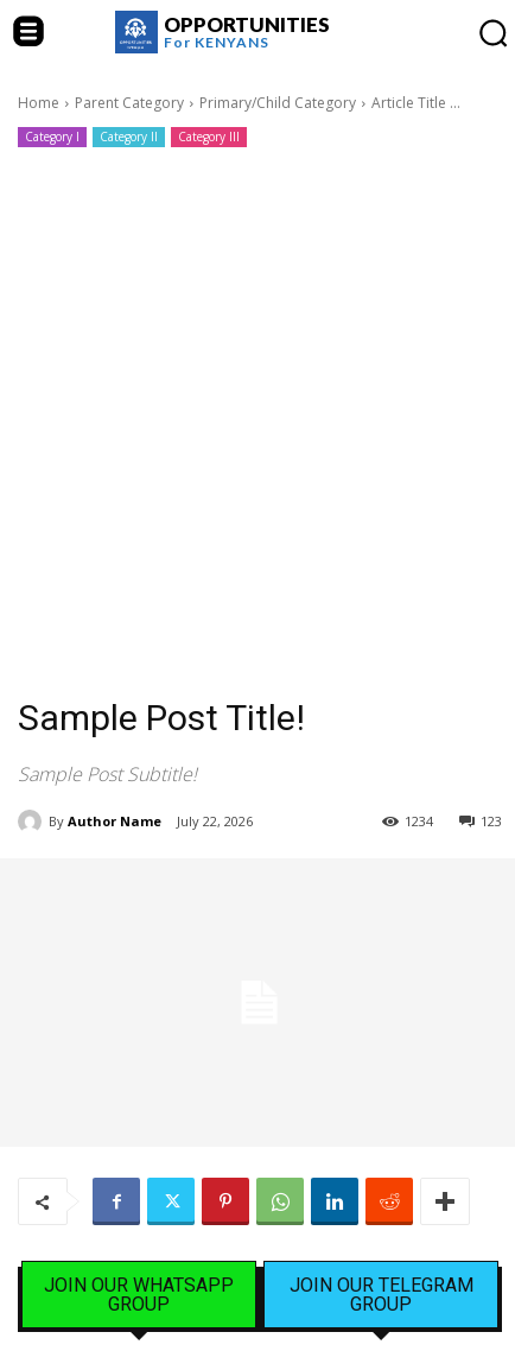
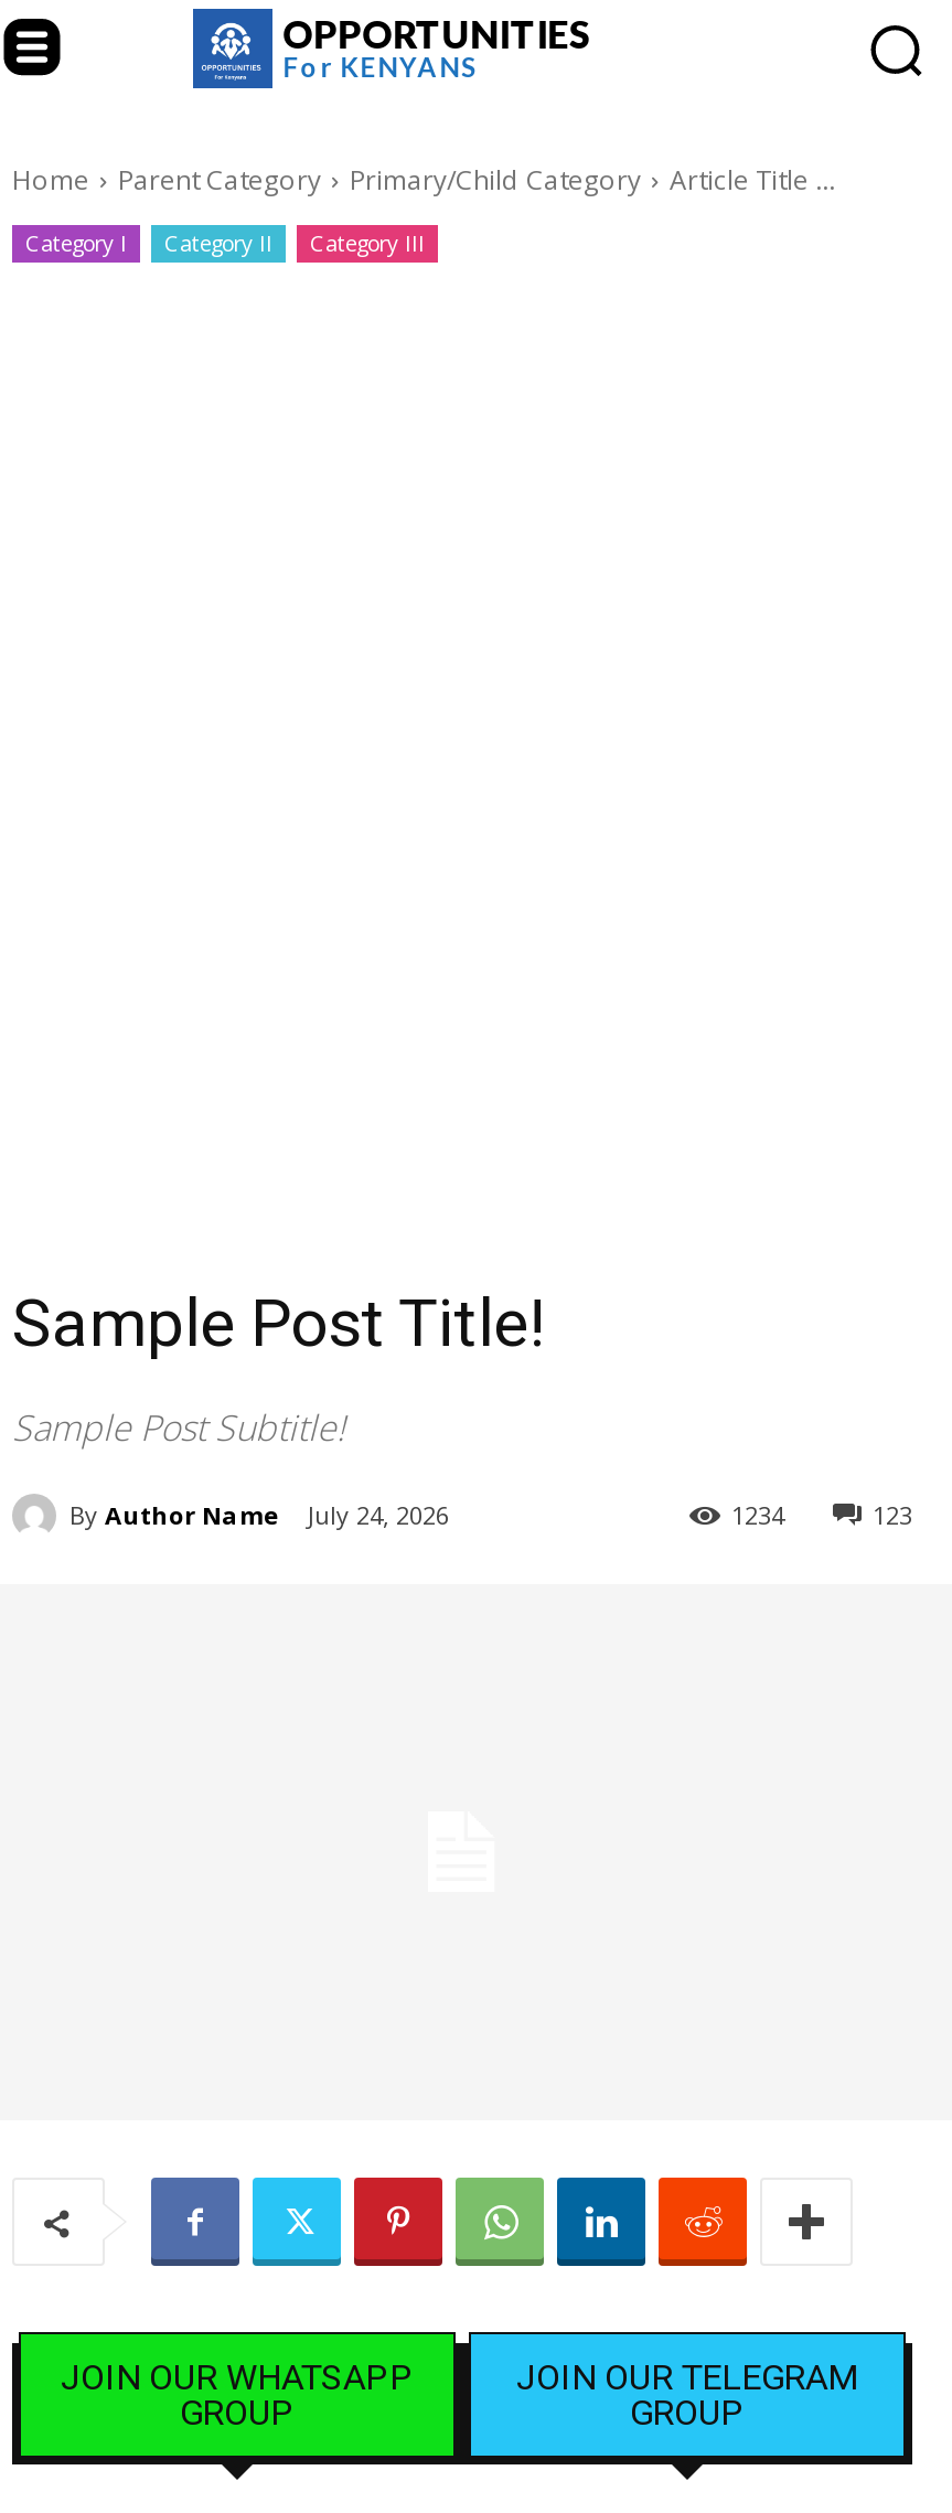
[49,811,253,830] By Author Name July 22, 2026 -> [69,1497,449,1531] By Author Name July 24, 2026

